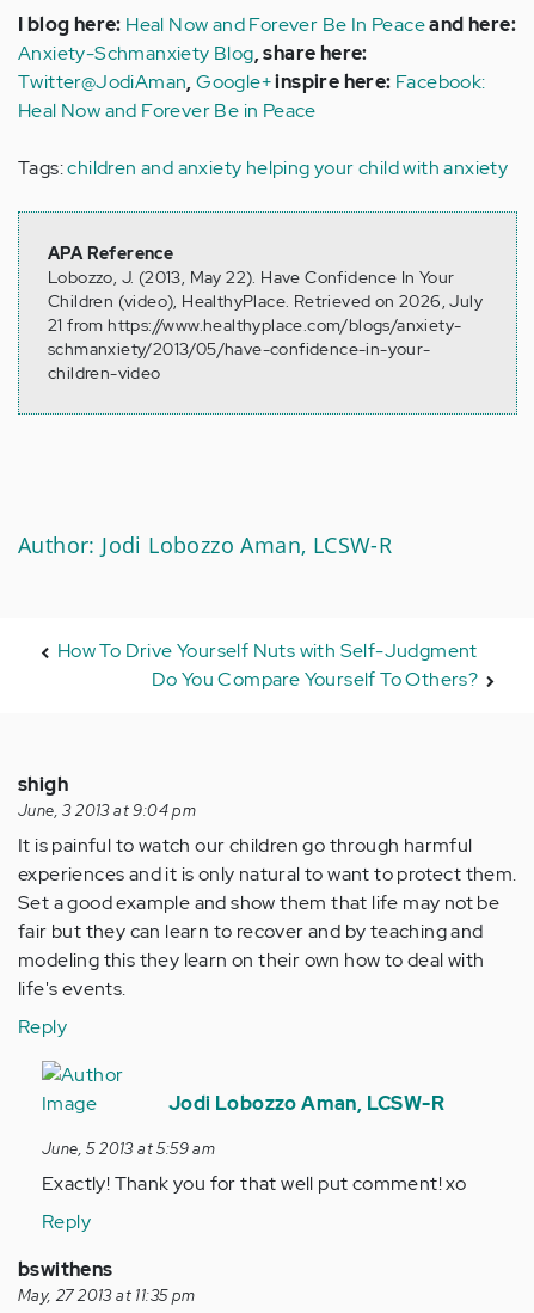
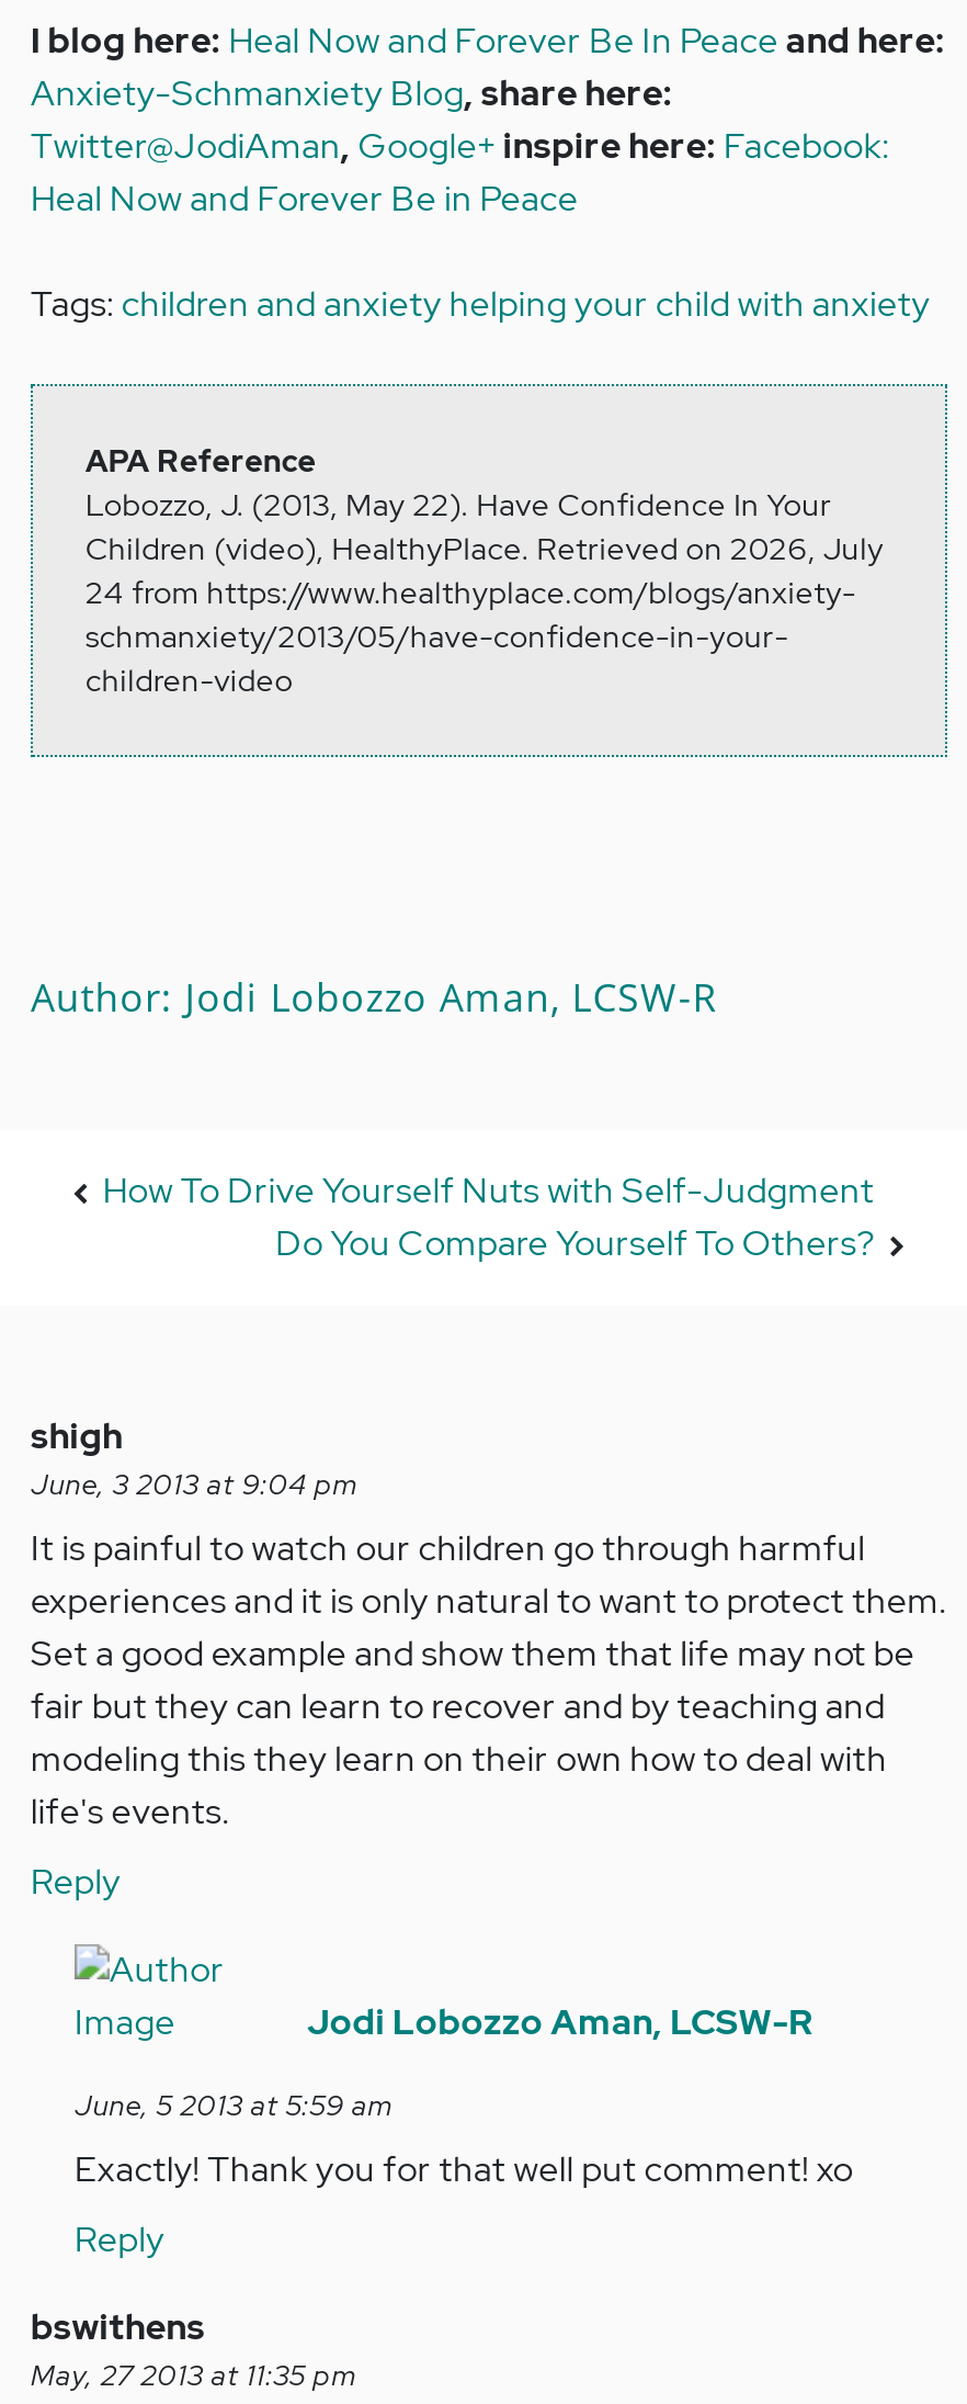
[48,314,462,336] 21 from https://www.healthyplace.com/blogs/anxiety- -> [86,573,856,612] 24 from https://www.healthyplace.com/blogs/anxiety-

